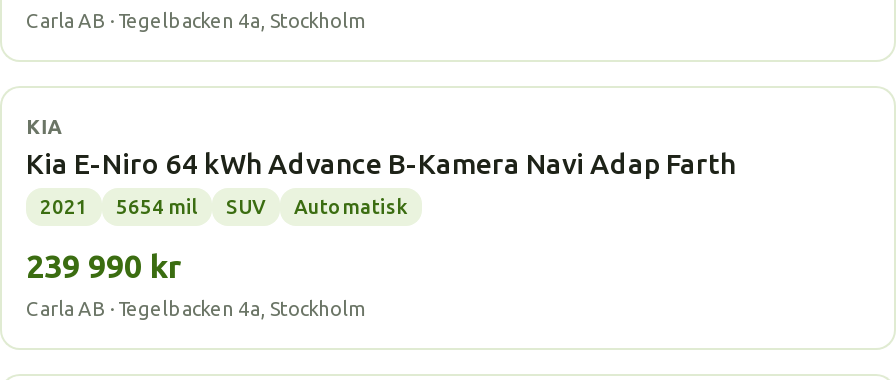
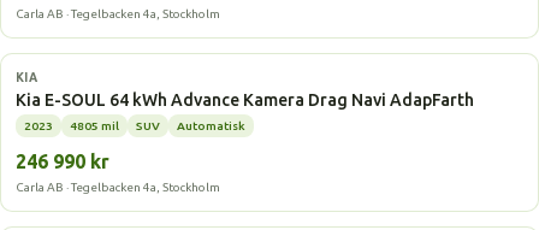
[26,148,736,180] Kia E-Niro 64 kWh Advance B-Kamera Navi Adap Farth -> [16,90,474,110] Kia E-SOUL 64 kWh Advance Kamera Drag Navi AdapFarth
[40,196,88,218] 2021 -> [24,119,53,132] 2023
[116,196,198,218] 5654 mil -> [70,119,119,132] 4805 mil
[26,248,182,284] 239 990 kr -> [16,151,109,172] 246 990 kr

